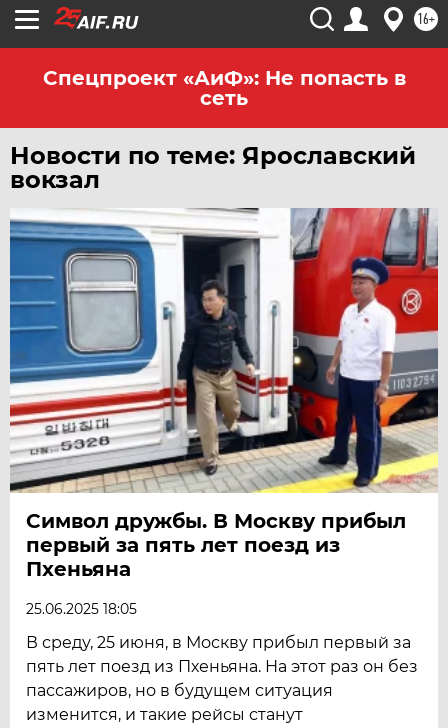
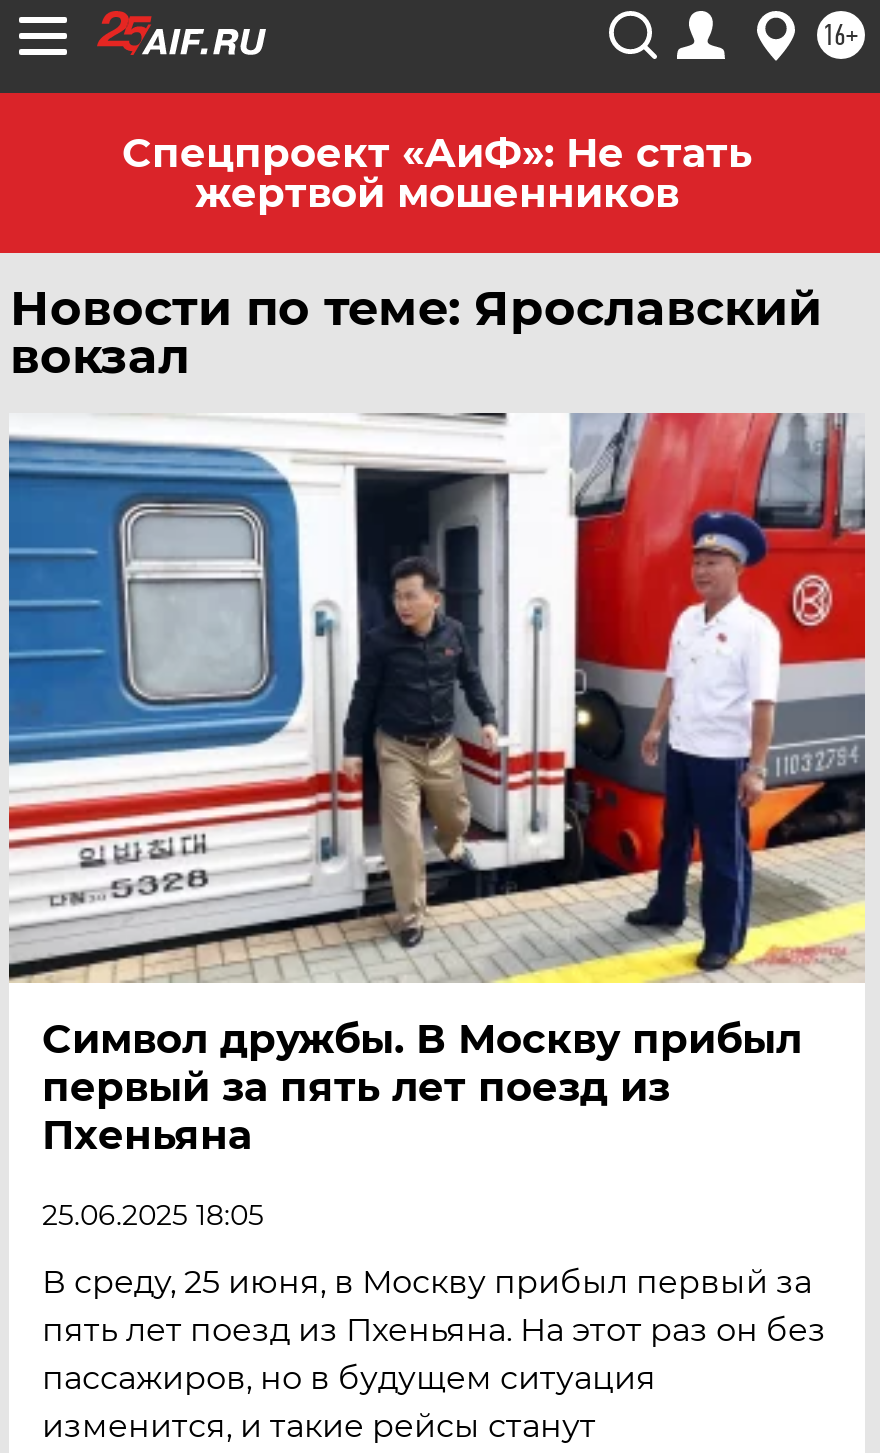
[42,66,405,110] Спецпроект «АиФ»: Не попасть в | сеть -> [122,129,752,217] Спецпроект «АиФ»: Не стать | жертвой мошенников

